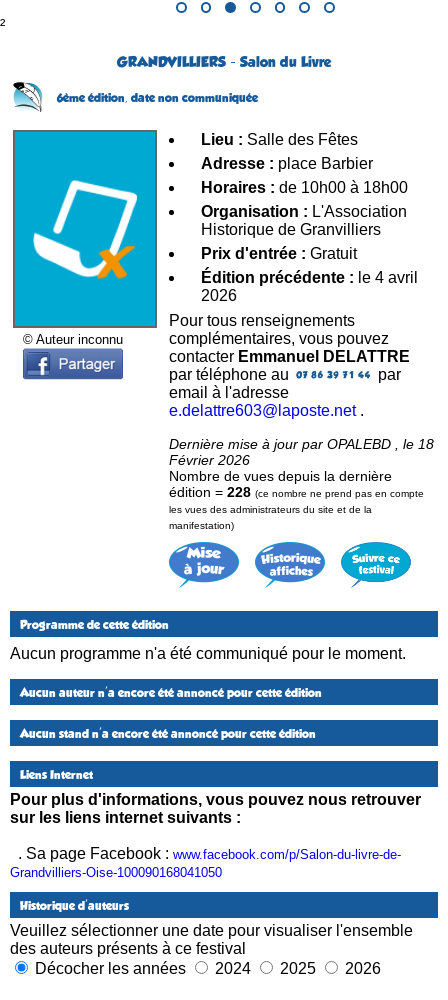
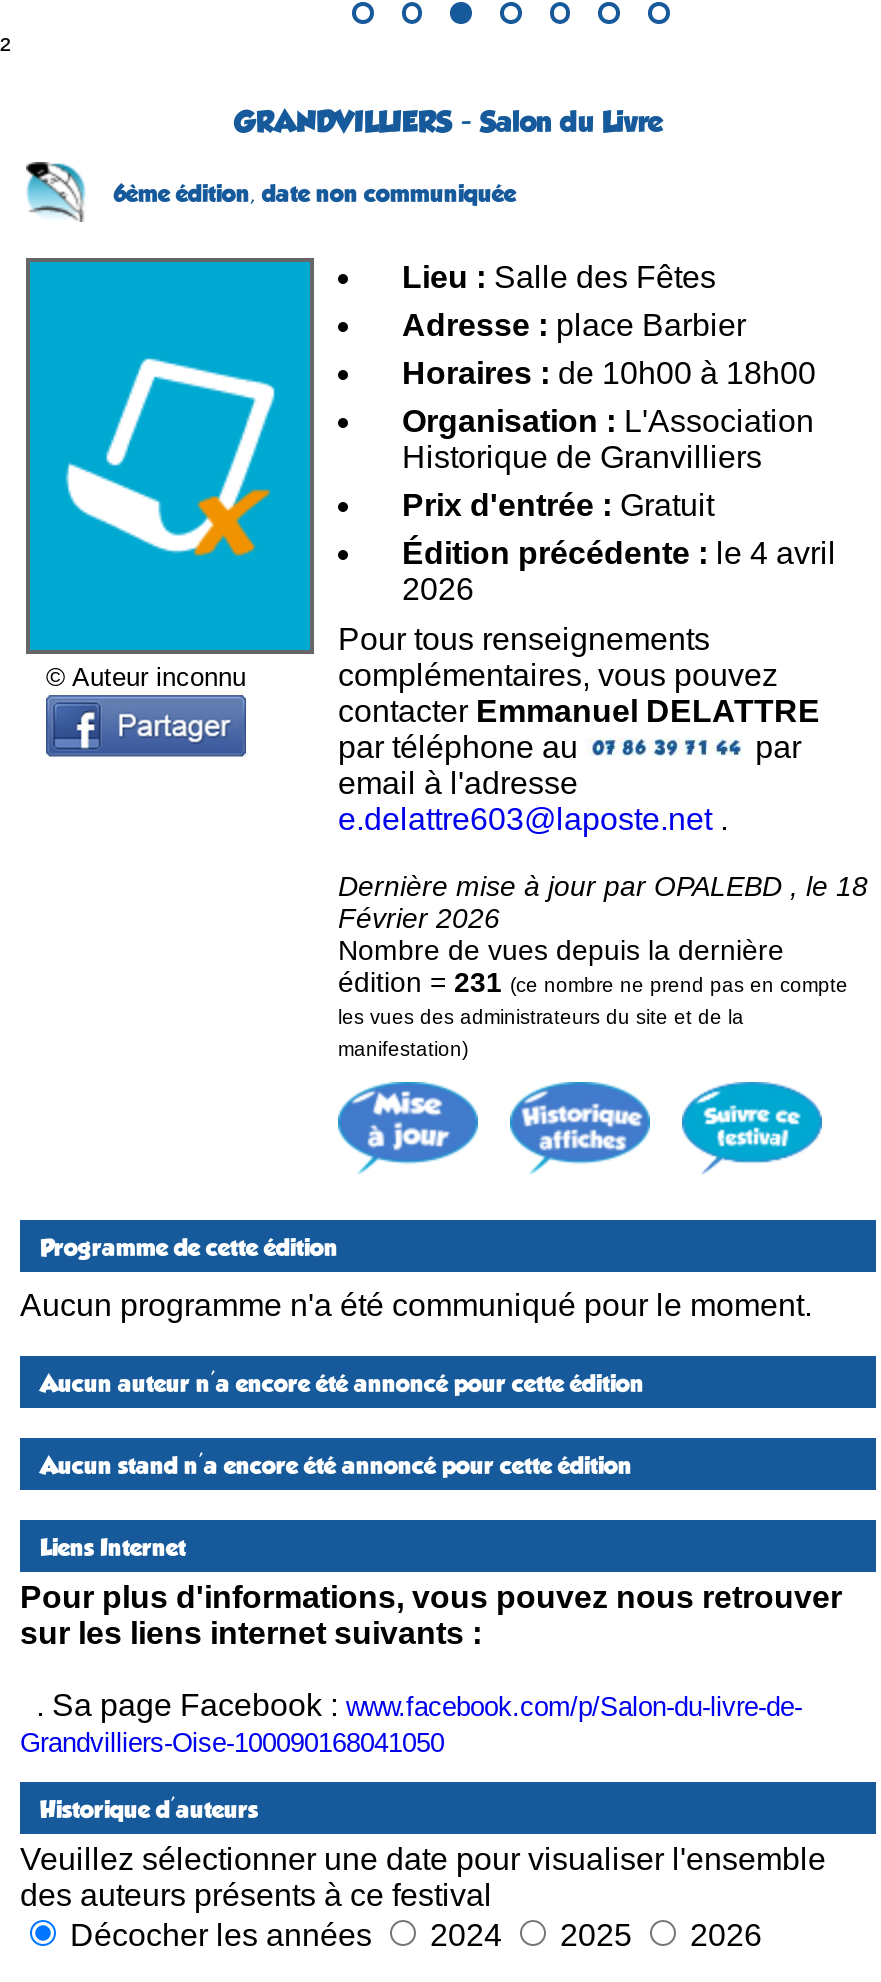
[169,484,424,500] édition = 228 (ce nombre ne prend pas en compte -> [338,966,848,998] édition = 231 (ce nombre ne prend pas en compte

